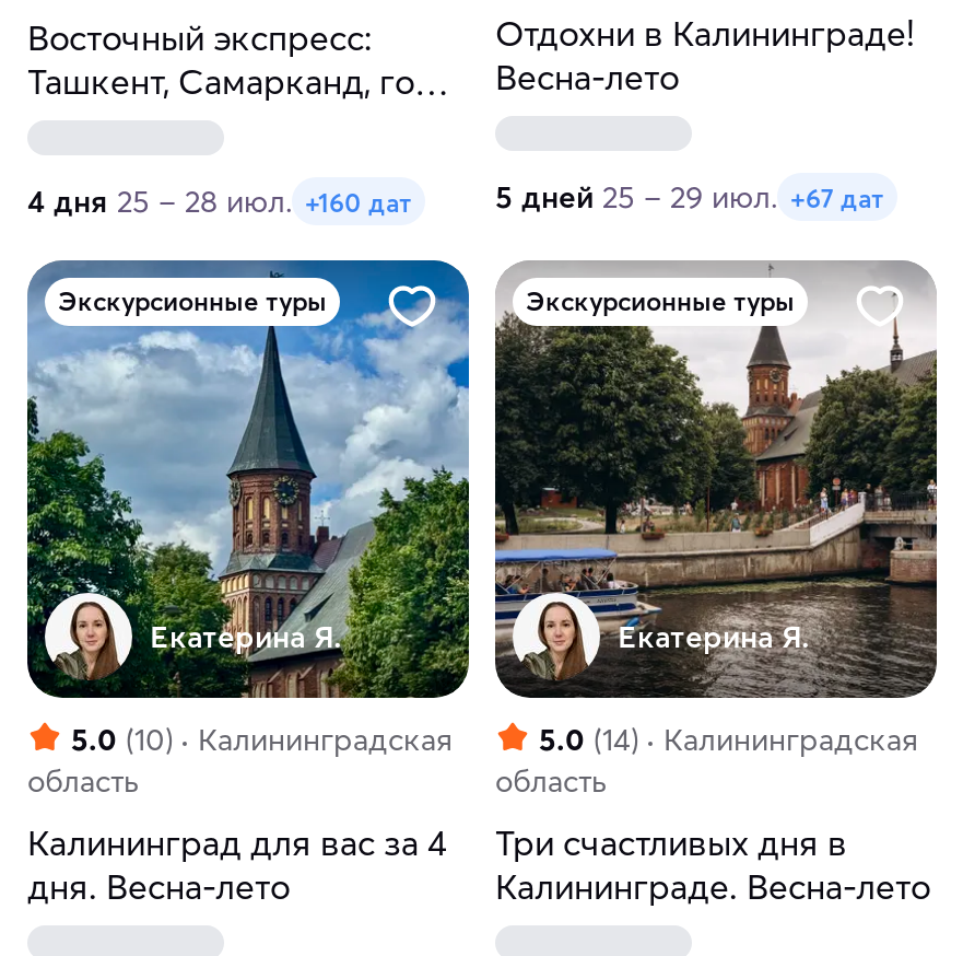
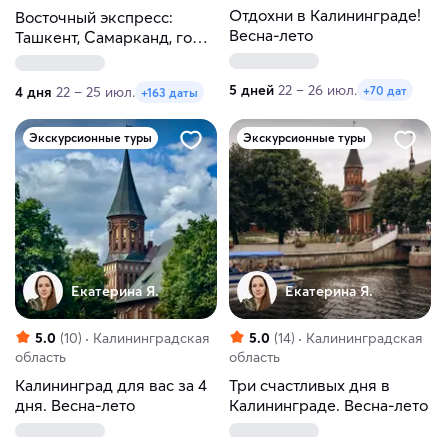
[27,181,412,221] 4 дня 25 – 28 июл. +160 дат -> [15,83,198,101] 4 дня 22 – 25 июл. +163 даты
[495,177,884,216] 5 дней 25 – 29 июл. +67 дат -> [229,81,407,99] 5 дней 22 – 26 июл. +70 дат

